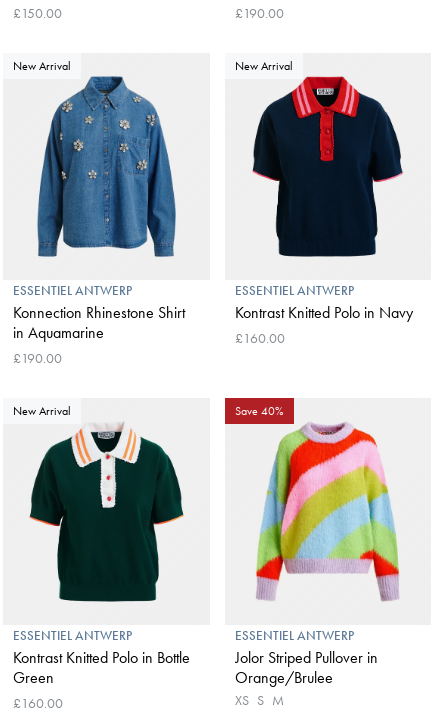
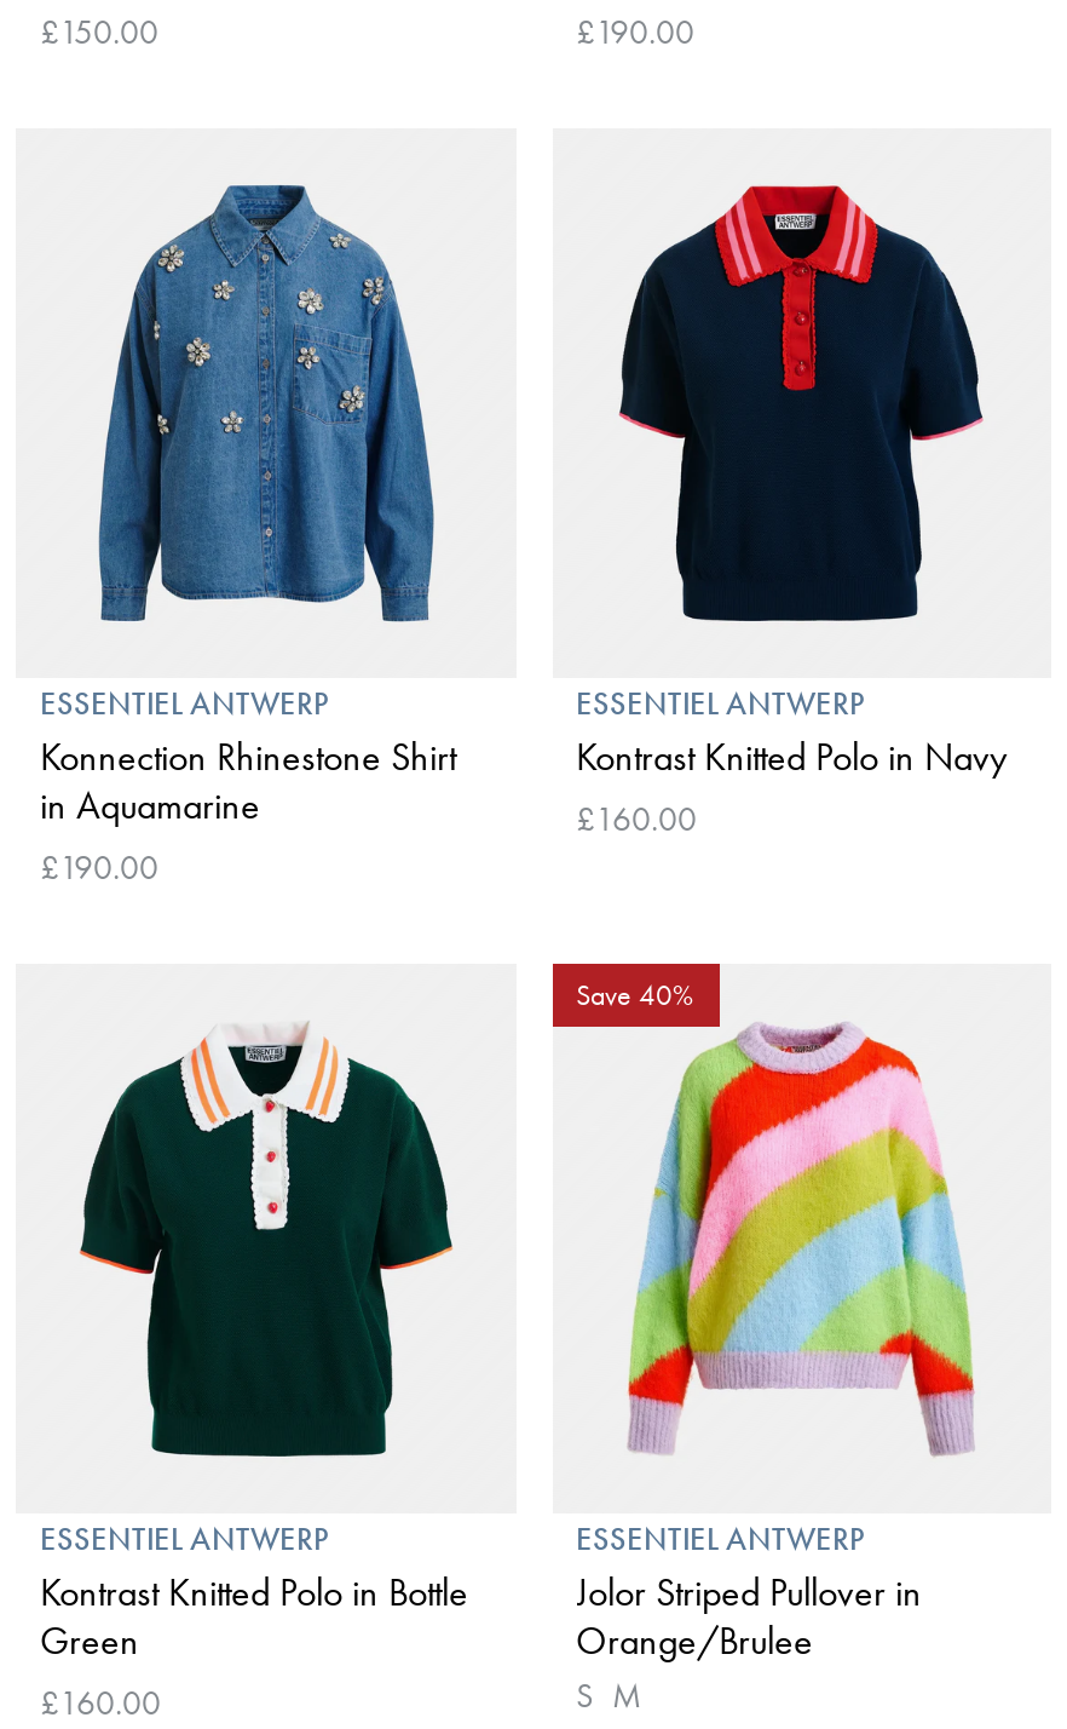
[13,58,71,74] New Arrival -> none
[234,58,292,74] New Arrival -> none
[13,403,71,419] New Arrival -> none
[234,691,283,709] XS S M -> [576,1673,641,1717] S M

